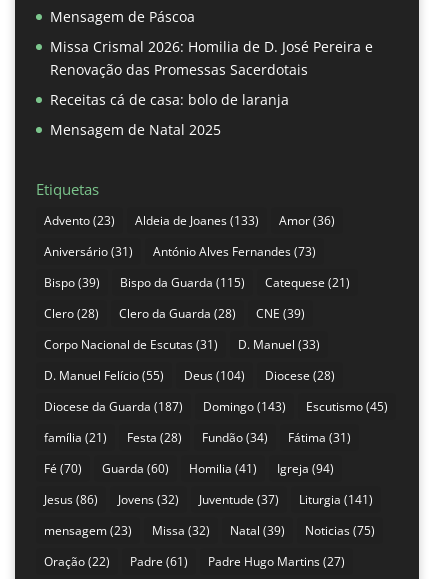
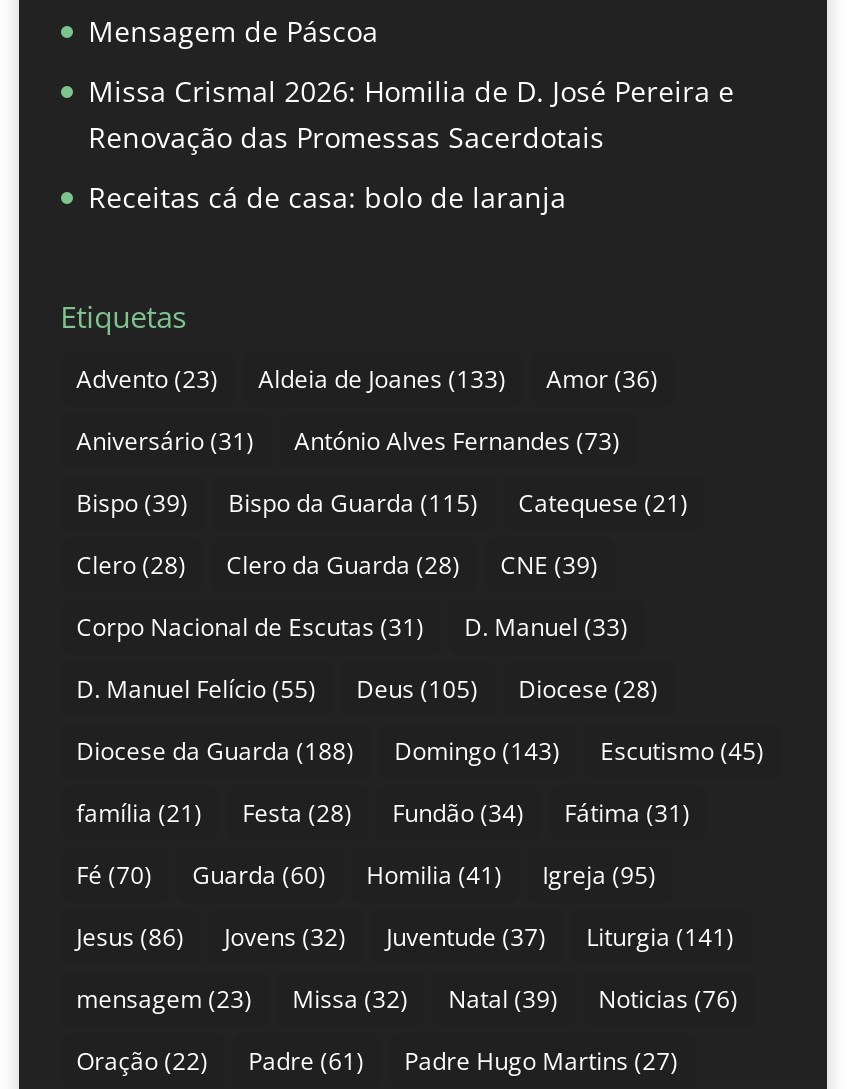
[50,120,221,139] Mensagem de Natal 2025 -> none
[44,367,335,384] D. Manuel Felício (55) Deus (104) Diocese (28) -> [76,672,658,706] D. Manuel Felício (55) Deus (105) Diocese (28)
[44,398,183,415] Diocese da Guarda (187) -> [76,734,354,768] Diocese da Guarda (188)
[44,460,334,477] Fé (70) Guarda (60) Homilia (41) Igreja (94) -> [76,858,656,892] Fé (70) Guarda (60) Homilia (41) Igreja (95)
[44,522,375,539] mensagem (23) Missa (32) Natal (39) Noticias (75) -> [76,982,738,1016] mensagem (23) Missa (32) Natal (39) Noticias (76)

